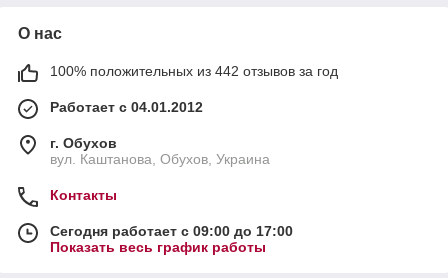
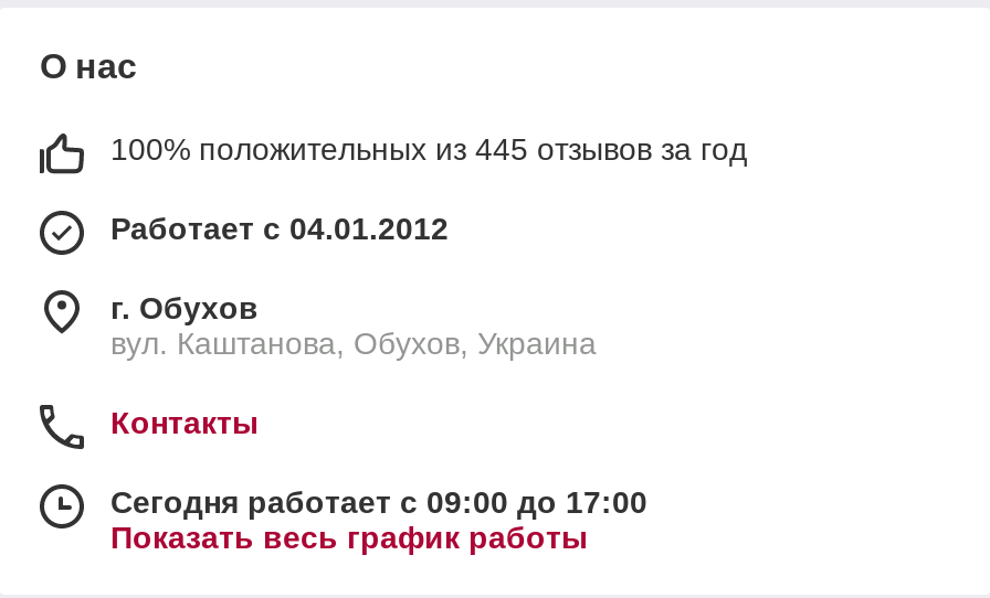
[50,63,338,79] 100% положительных из 442 отзывов за год -> [110,131,747,166] 100% положительных из 445 отзывов за год

